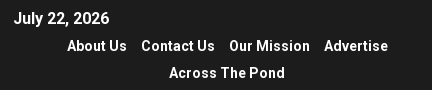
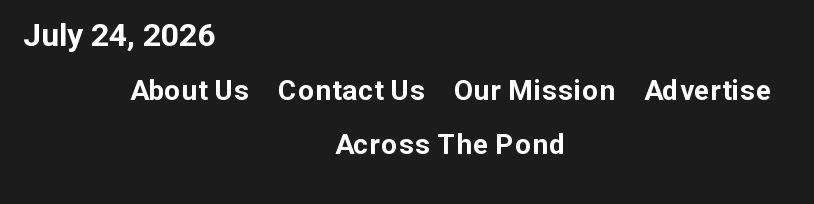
[13,9,109,28] July 22, 2026 -> [23,17,215,55] July 24, 2026

